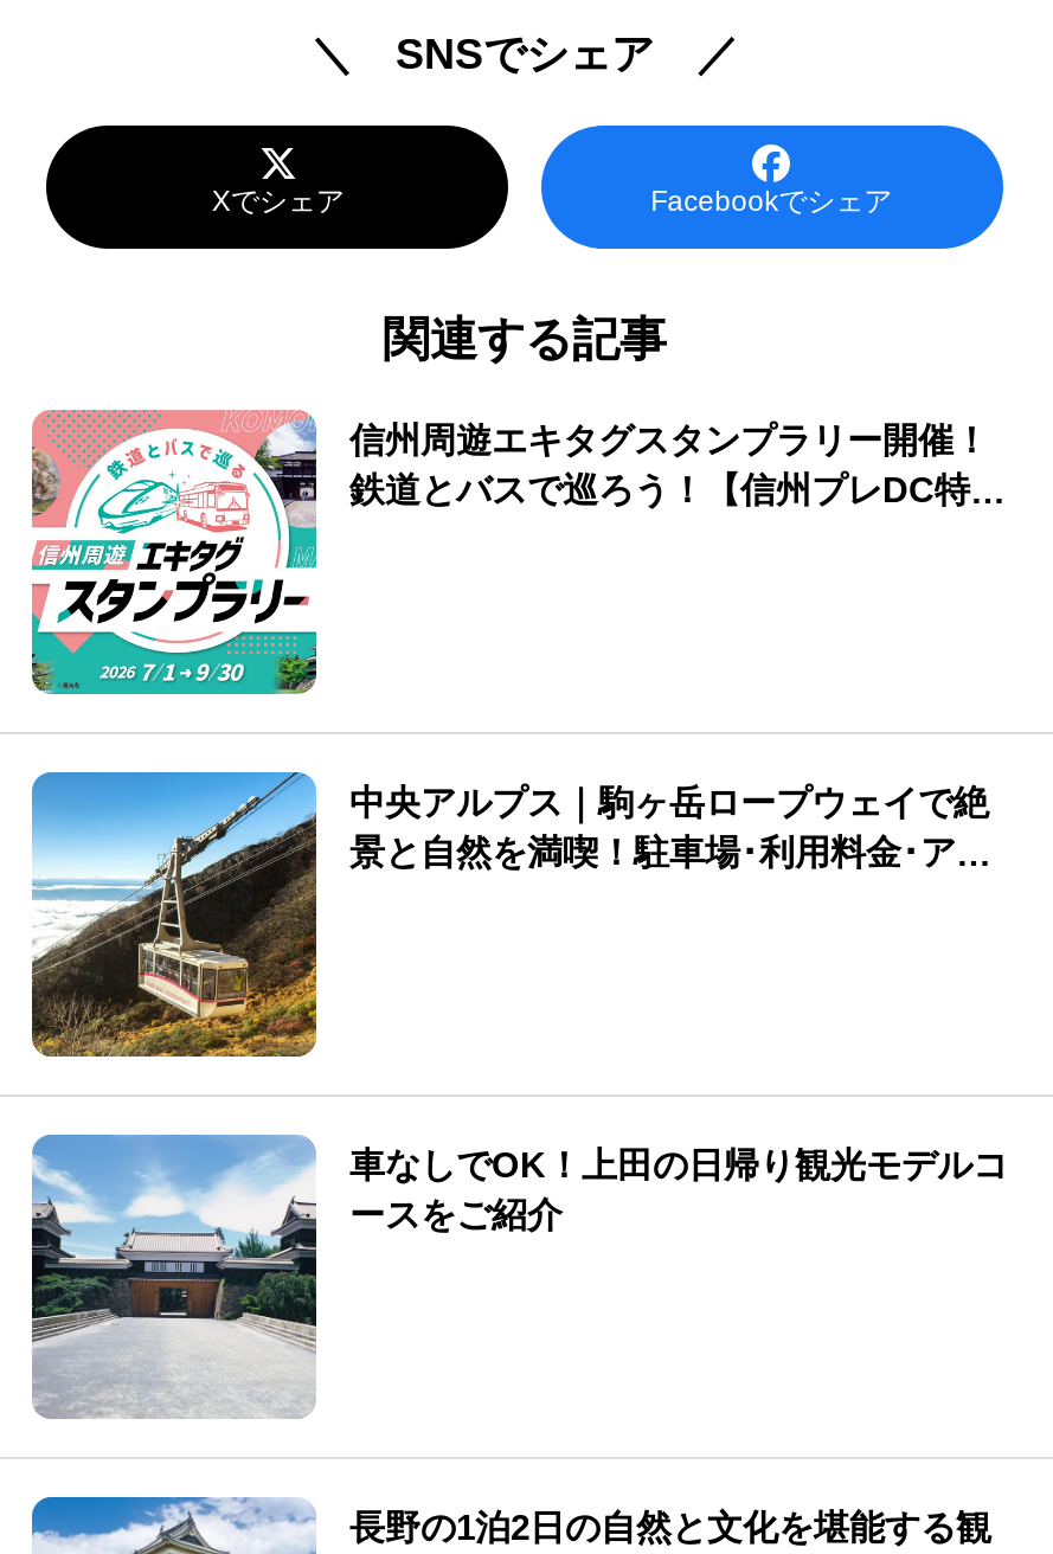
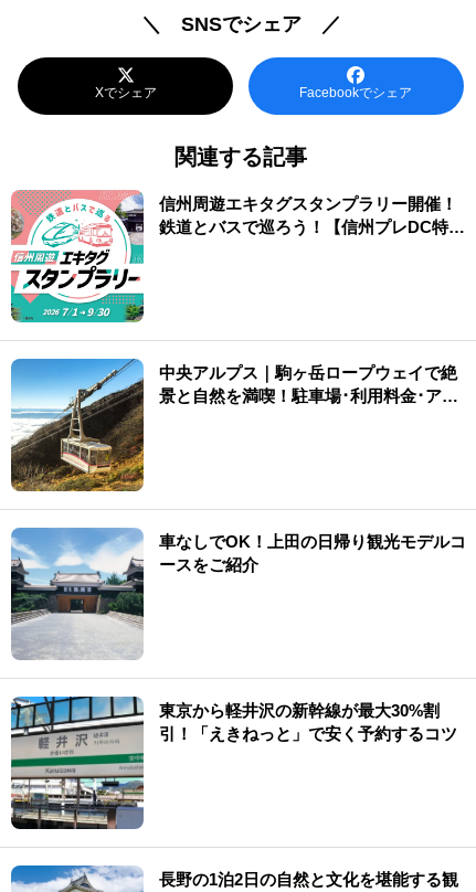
none -> [10,695,457,830] [image] | 東京から軽井沢の新幹線が最大30%割 | 引！「えきねっと」で安く予約するコツ

